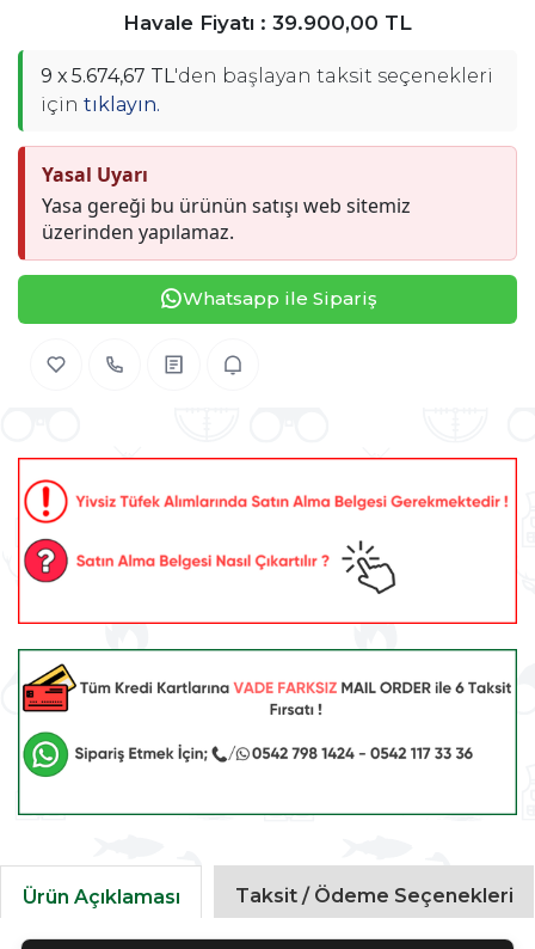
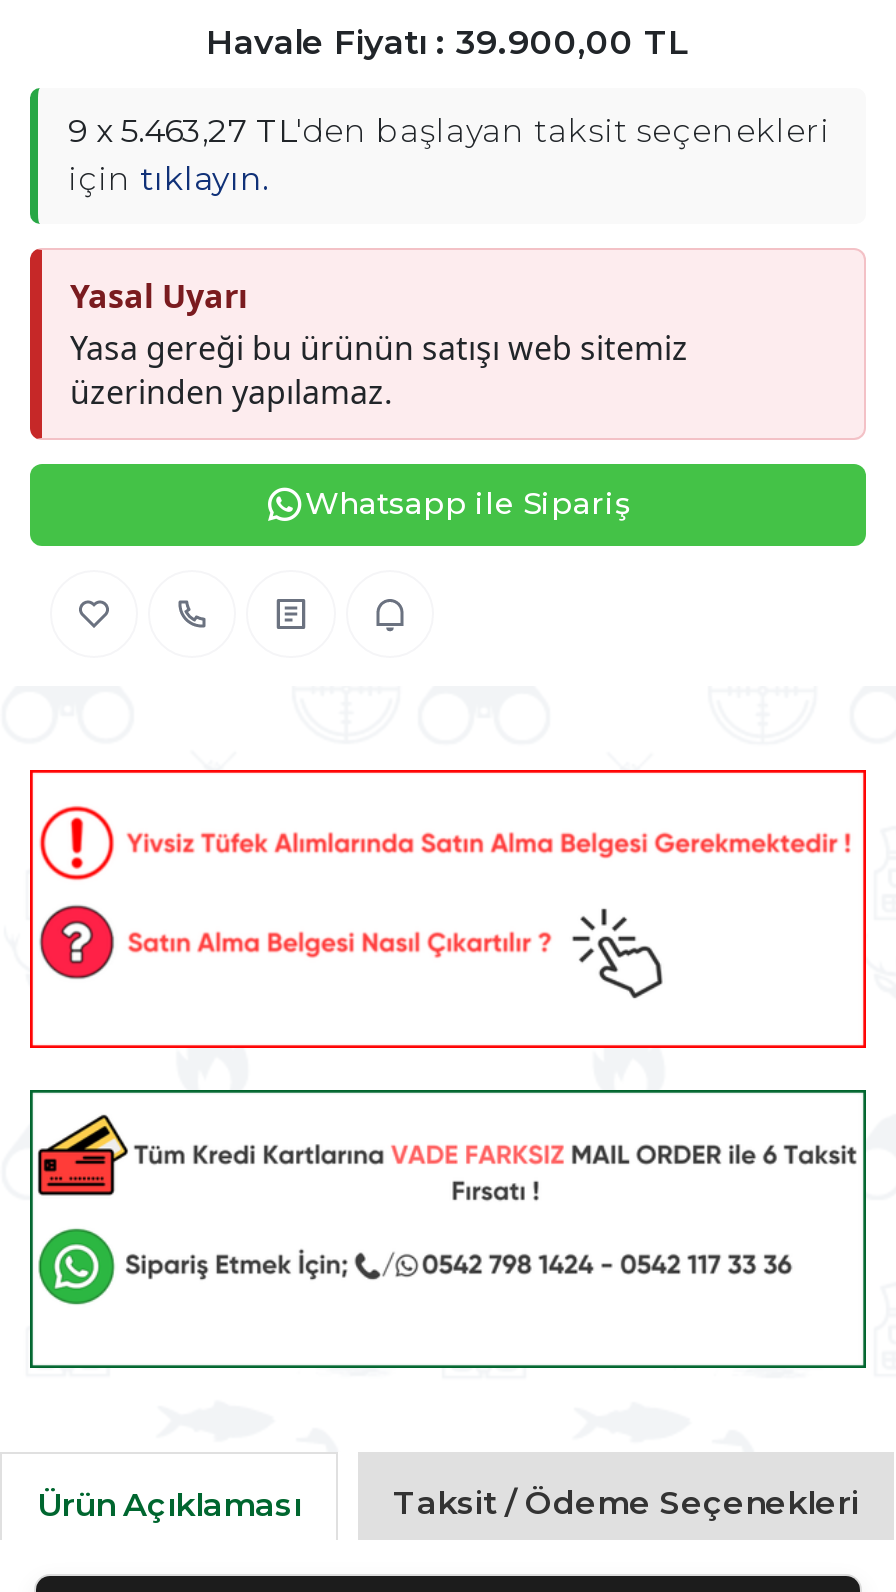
[72,65,493,87] 5.674,67 TL'den başlayan taksit seçenekleri -> [120,112,830,150] 5.463,27 TL'den başlayan taksit seçenekleri

